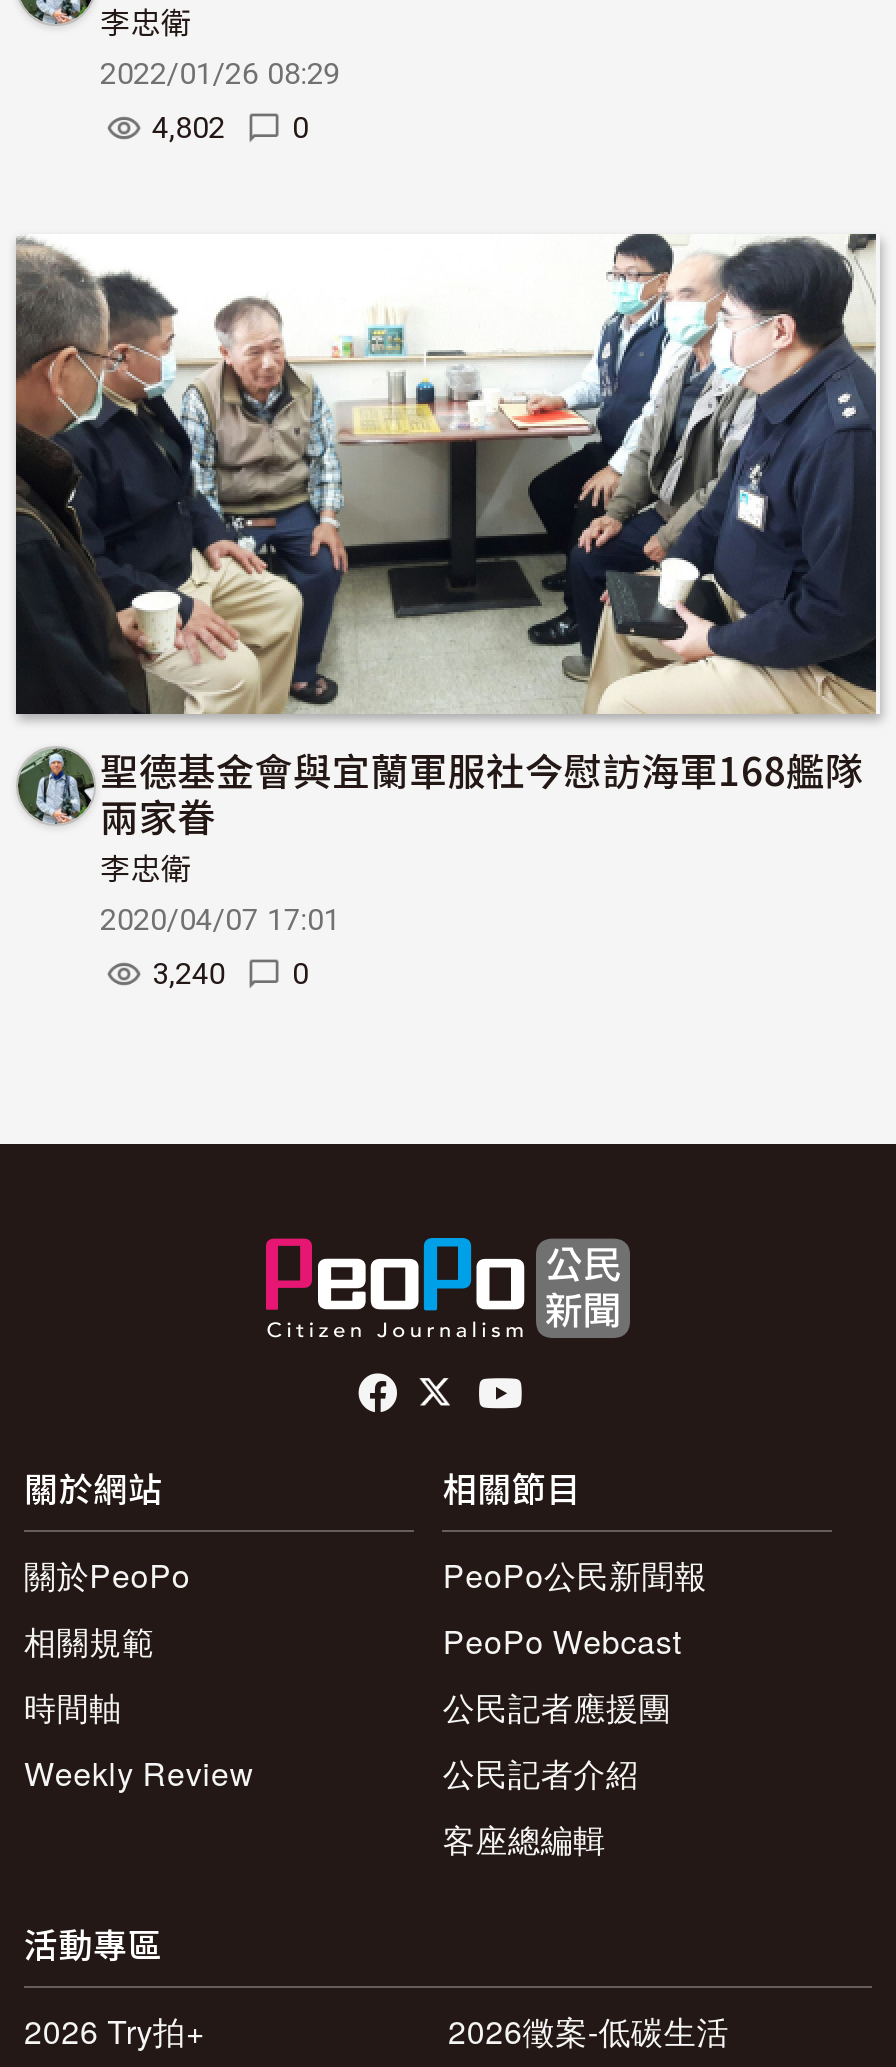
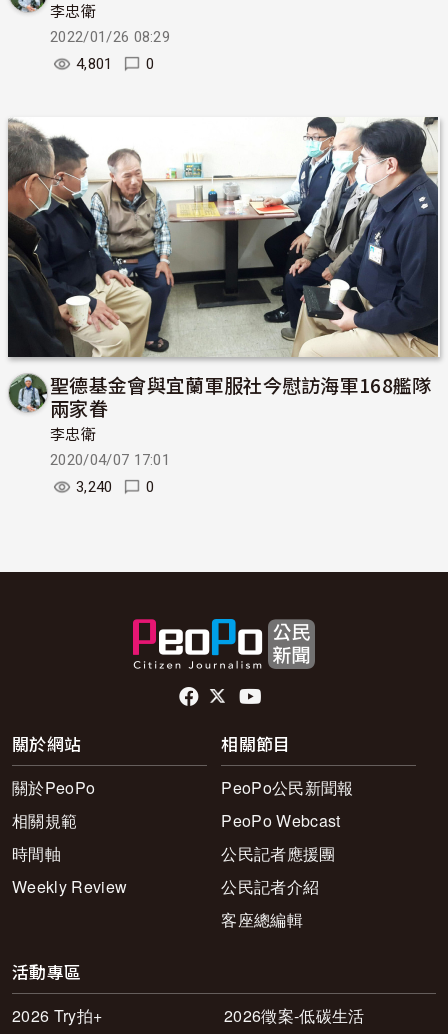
[152,110,309,146] 4,802 0 -> [76,55,154,73] 4,801 0

